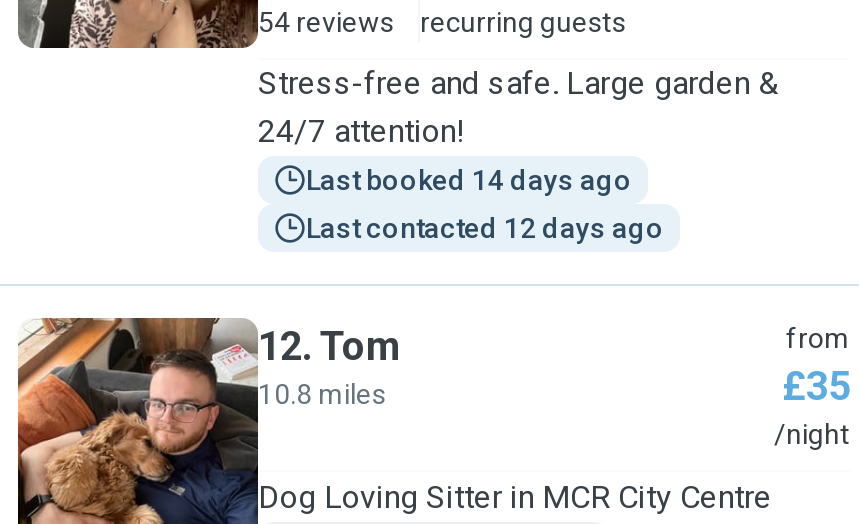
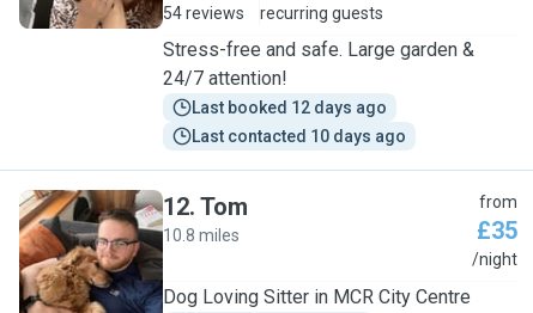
[306,164,632,196] Last booked 14 days ago -> [192,98,387,117] Last booked 12 days ago
[306,212,664,244] Last contacted 12 days ago -> [192,127,406,146] Last contacted 10 days ago

